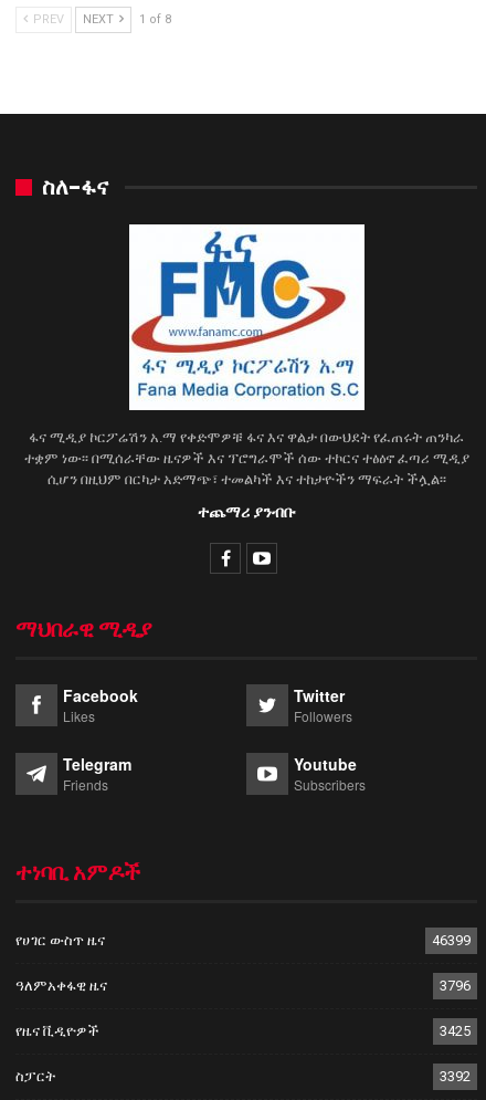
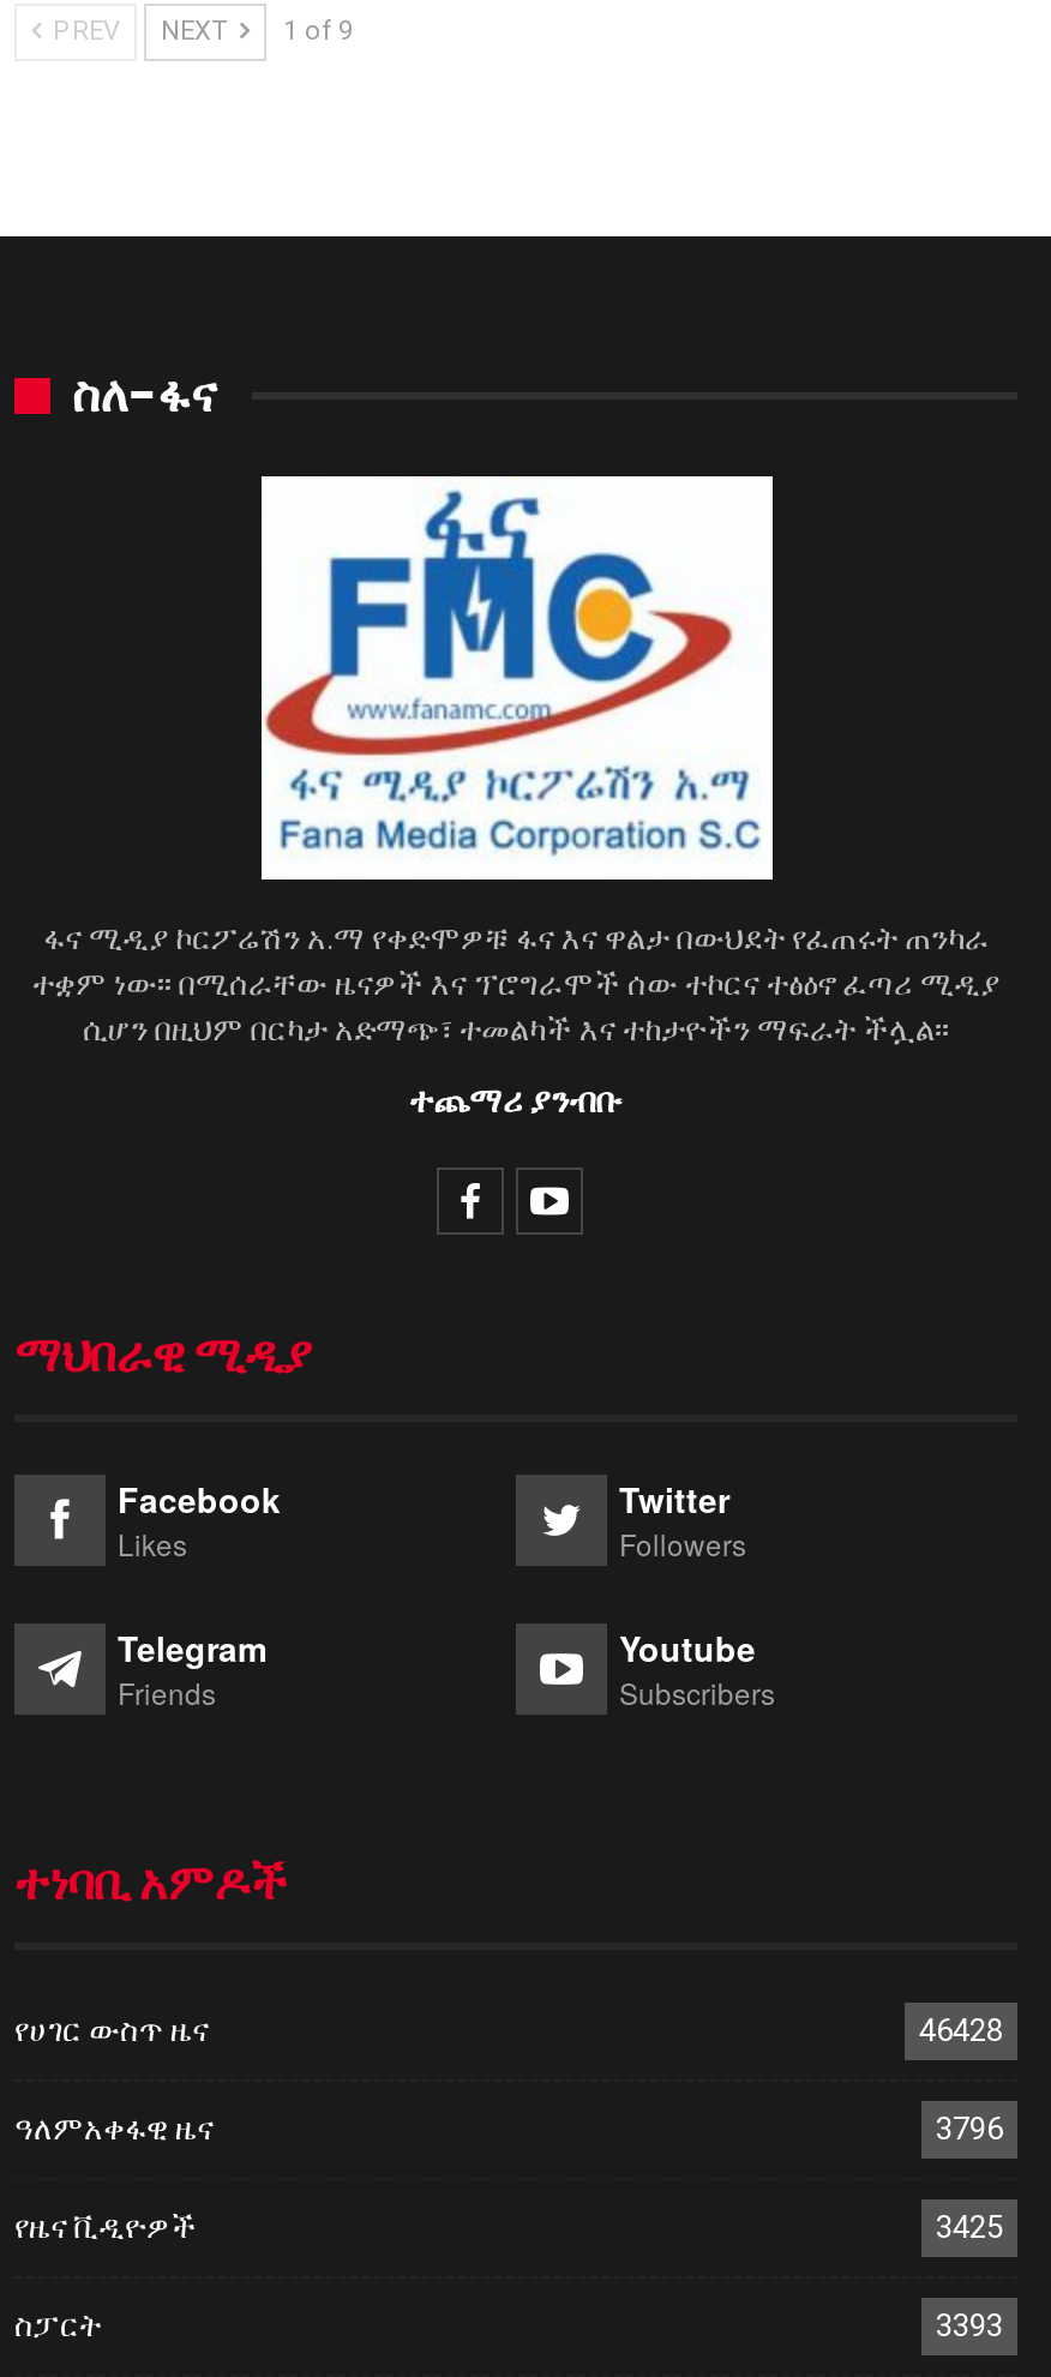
[30,12,171,26] PREV NEXT 1 of 8 -> [46,15,353,46] PREV NEXT 1 of 9
[432,932,471,948] 46399 -> [919,2012,1003,2048] 46428
[440,1068,471,1084] 3392 -> [936,2307,1003,2343] 3393

